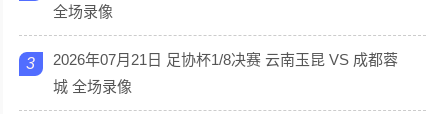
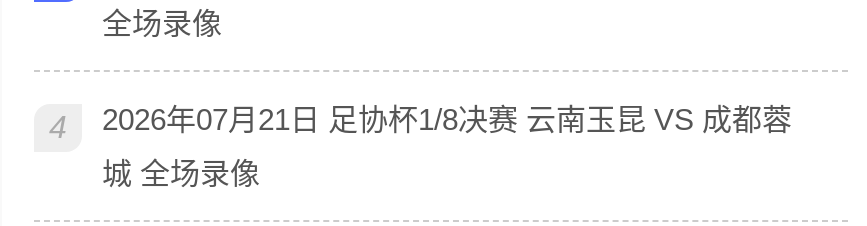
[26,51,398,72] 3 2026年07月21日 足协杯1/8决赛 云南玉昆 VS 成都蓉 -> [49,102,792,144] 4 2026年07月21日 足协杯1/8决赛 云南玉昆 VS 成都蓉

